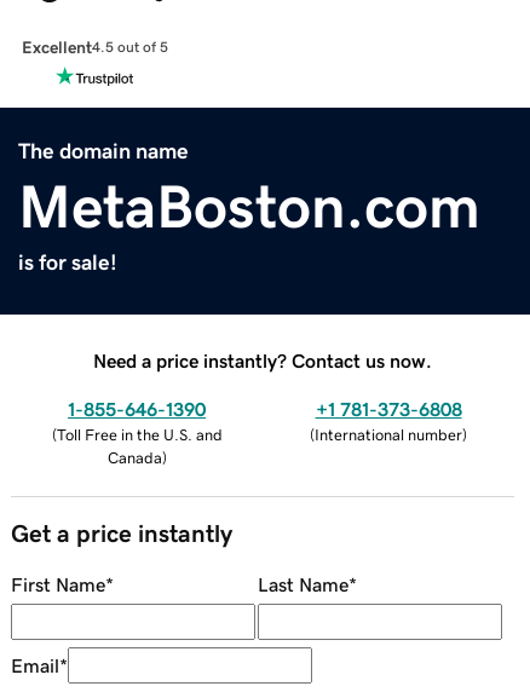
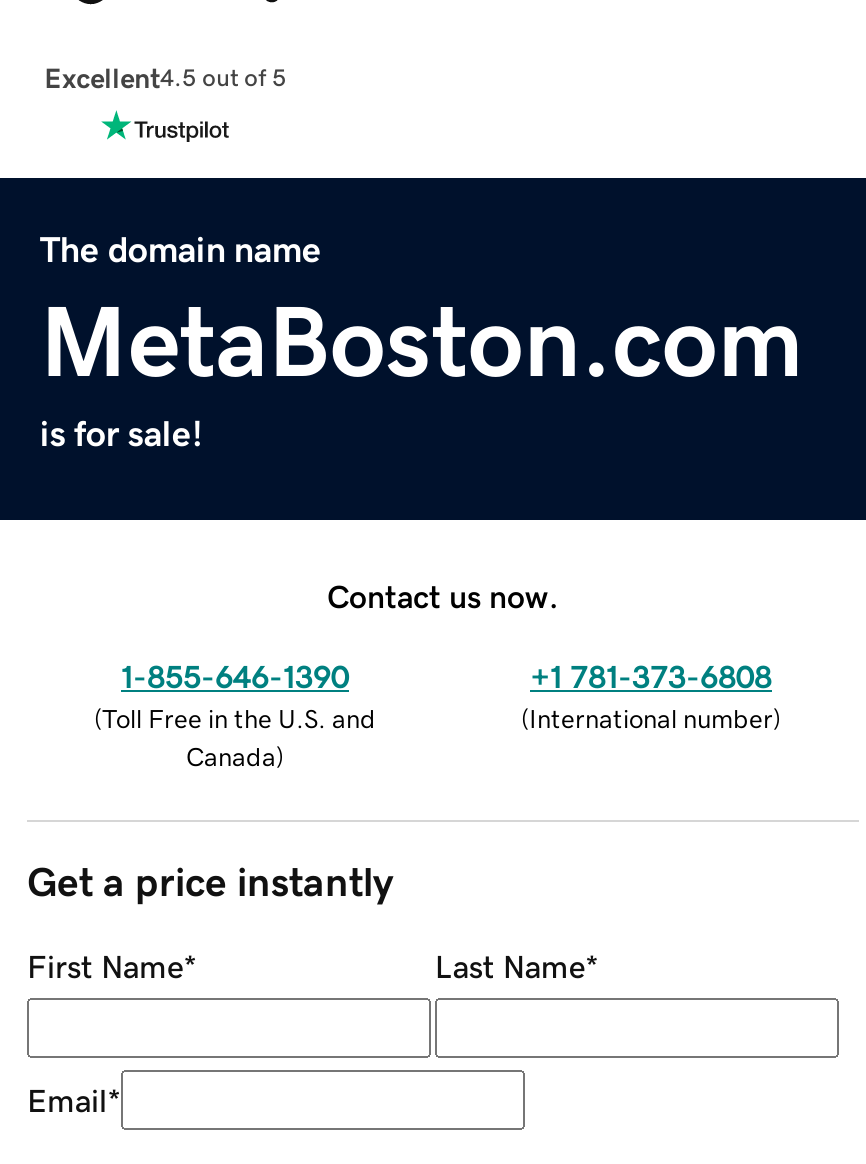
[93,350,432,370] Need a price instantly? Contact us now. -> [327,579,559,611] Contact us now.

